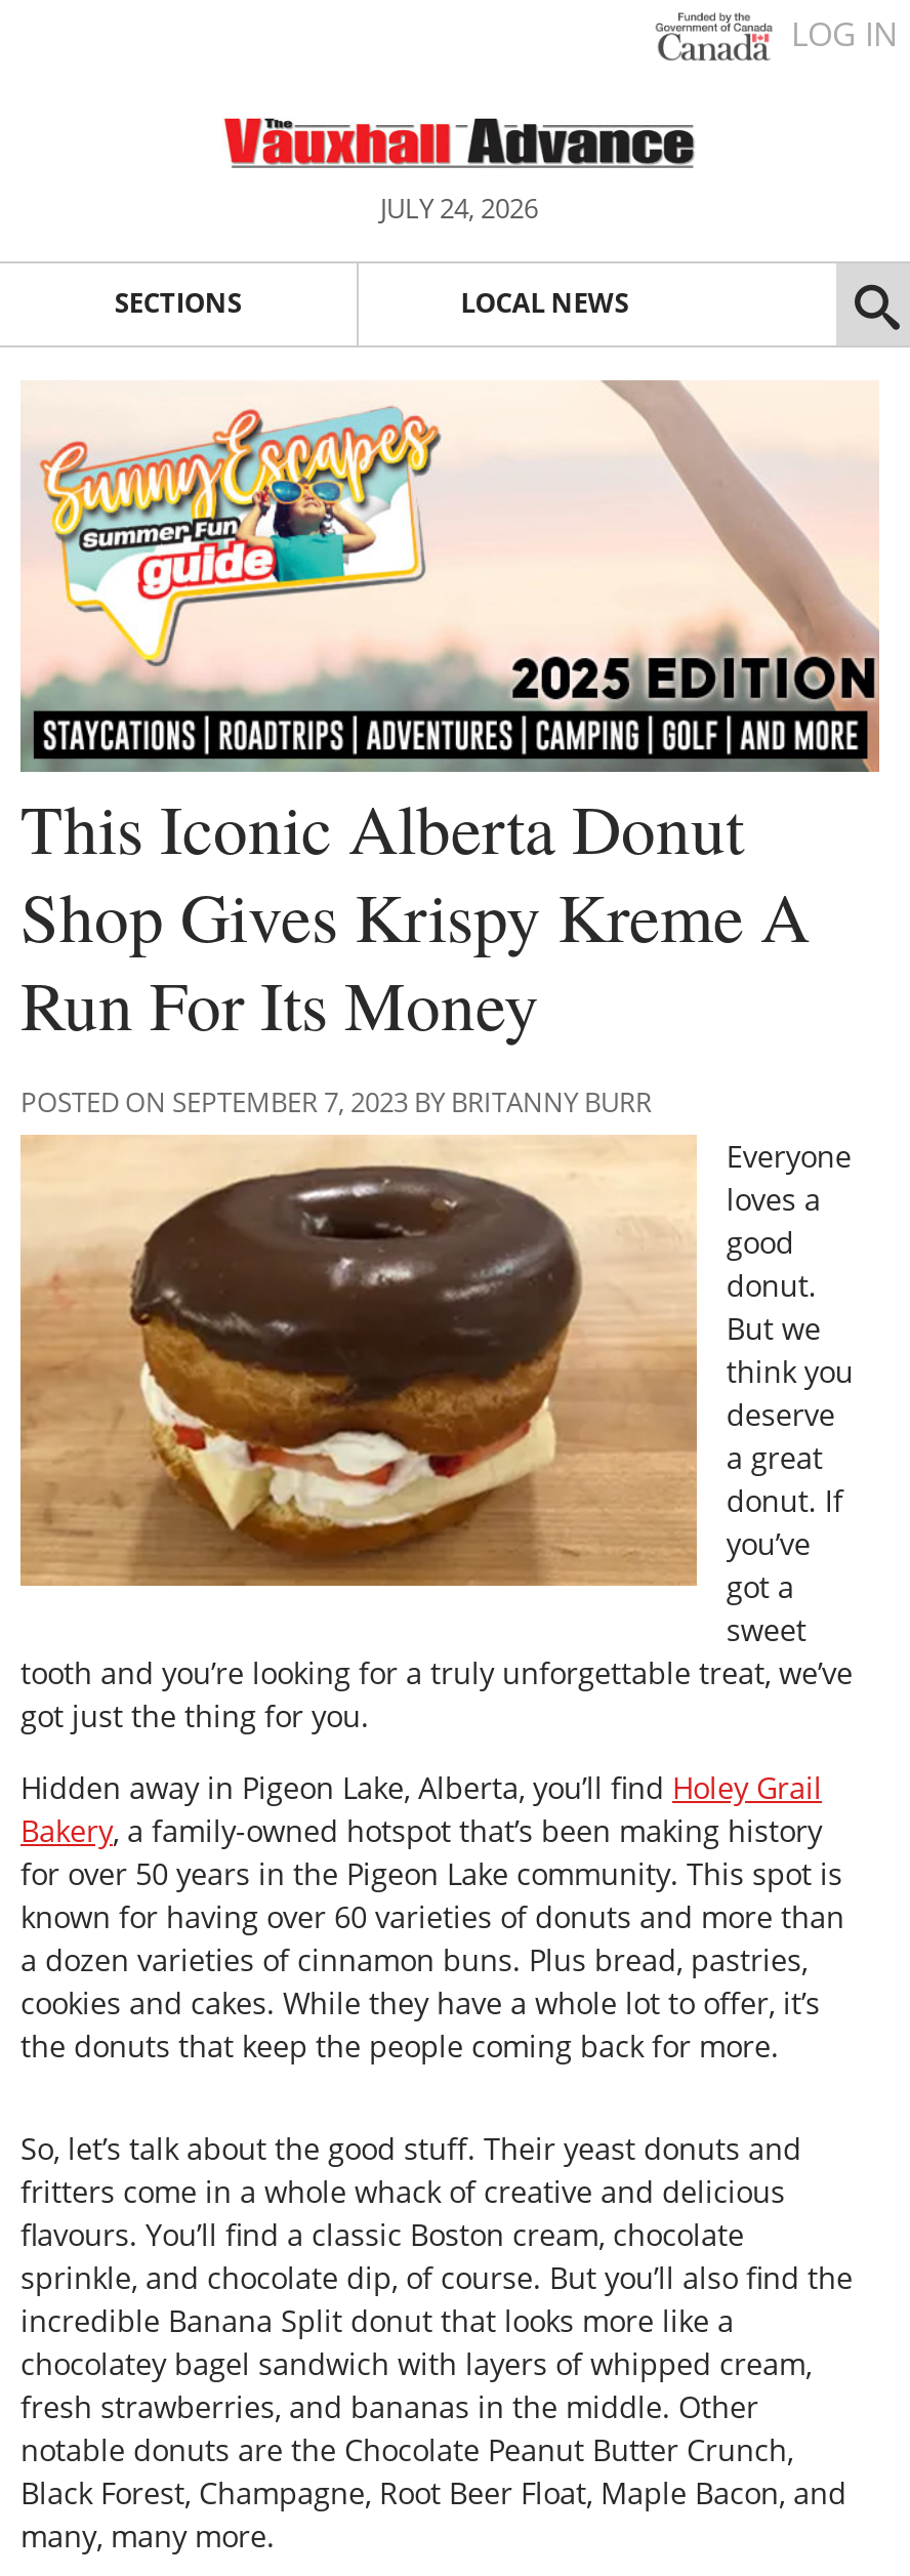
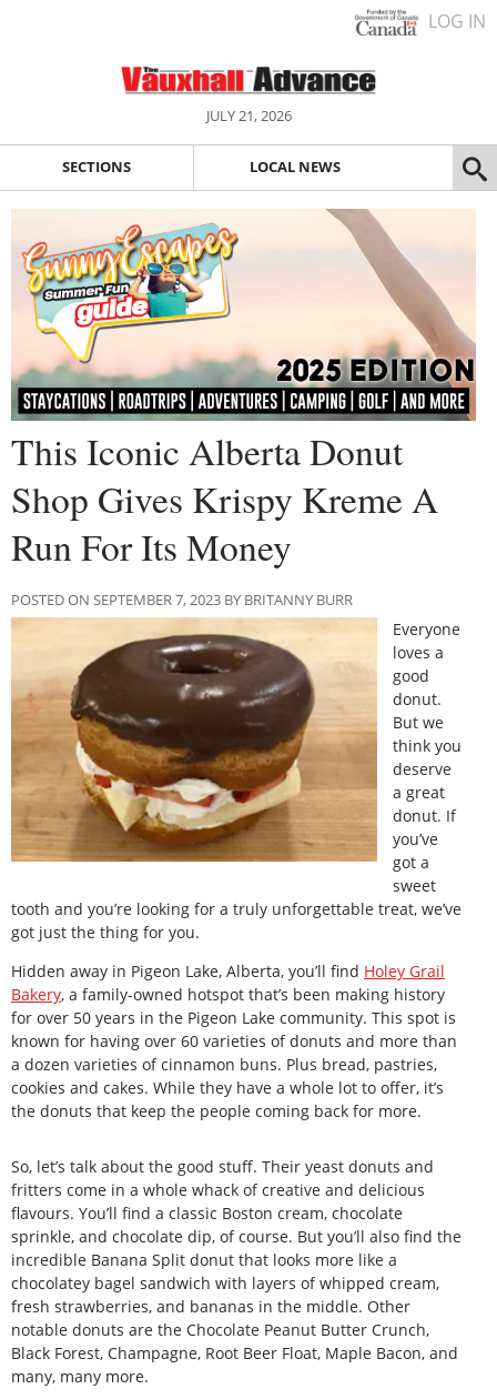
[380,190,538,227] JULY 24, 2026 -> [206,105,291,125] JULY 21, 2026

